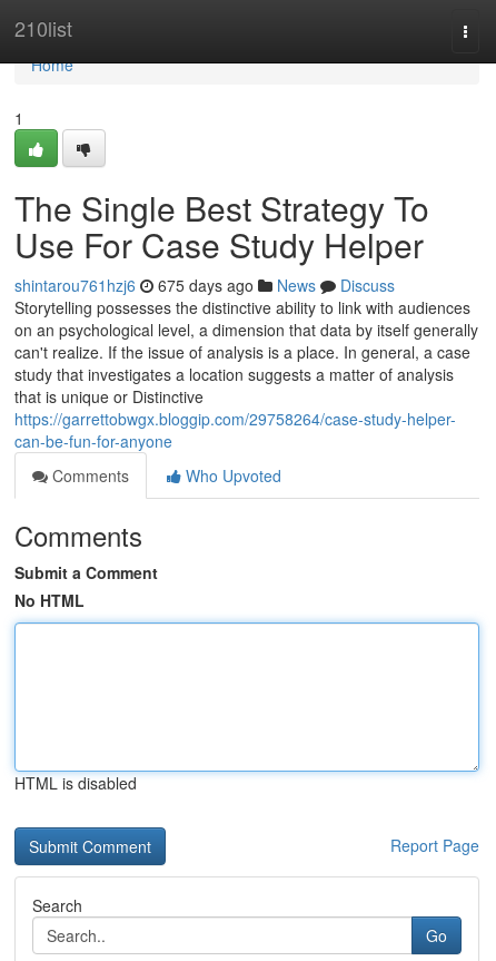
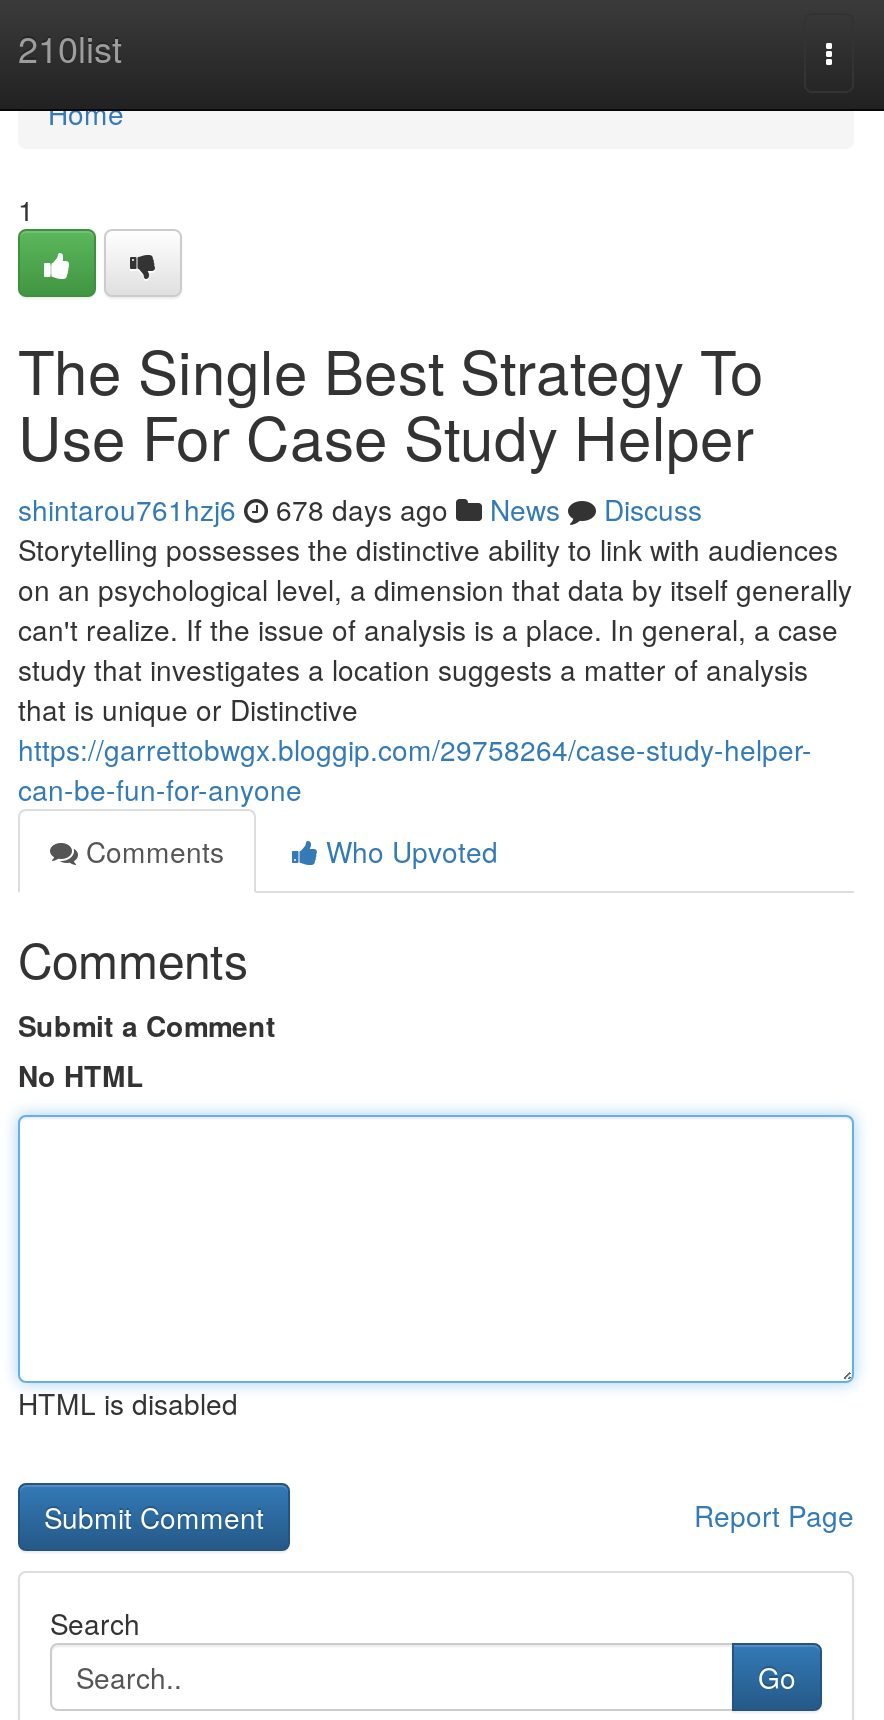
[14,274,395,296] shintarou761hzj6 675 days ago News Discuss -> [18,489,702,529] shintarou761hzj6 678 days ago News Discuss

